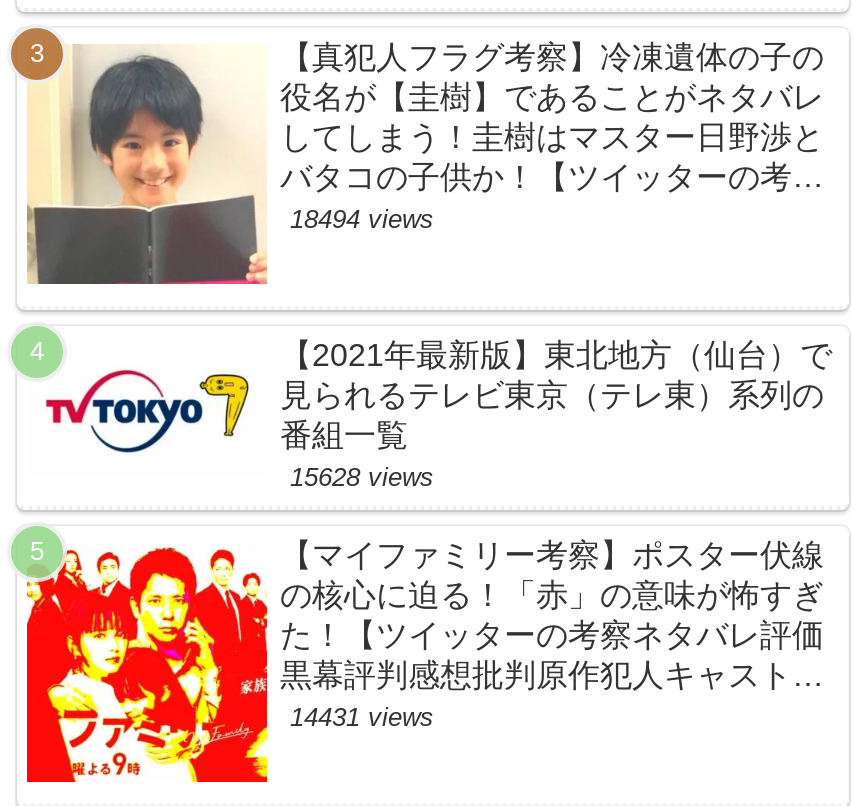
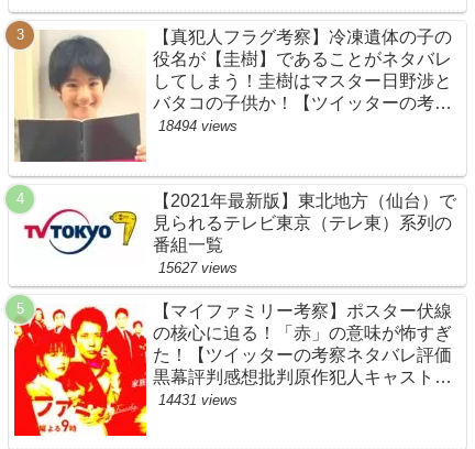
[290,462,434,492] 15628 views -> [159,260,238,276] 15627 views

